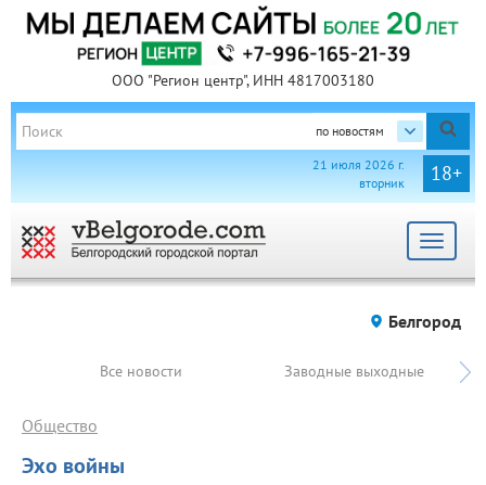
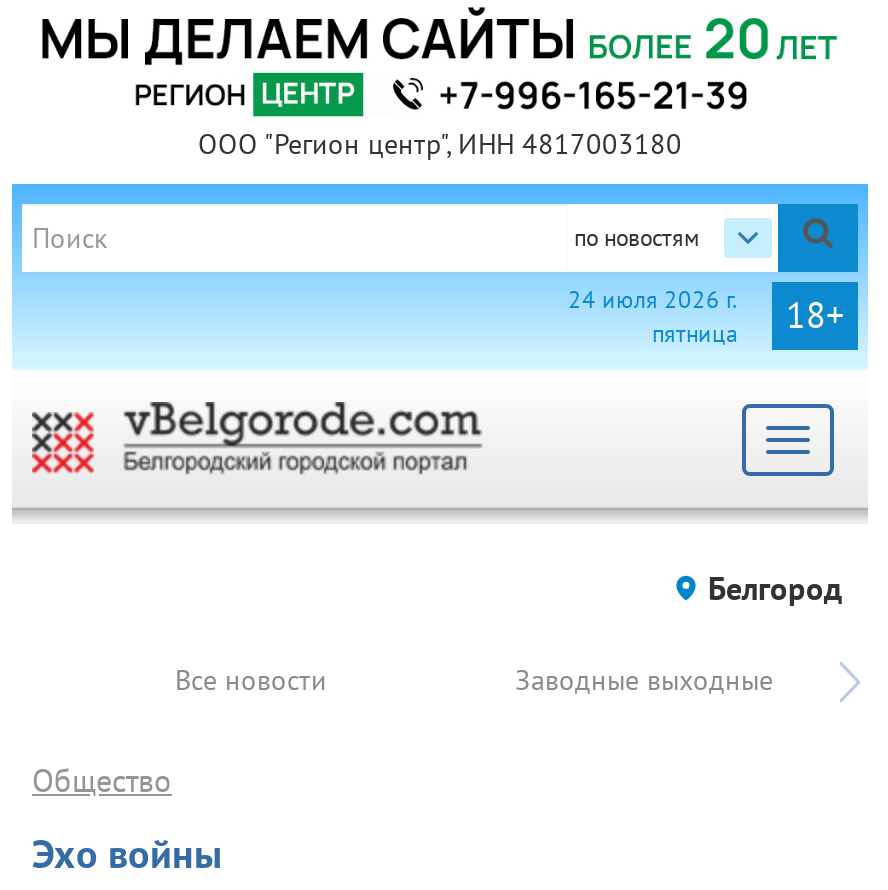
[312,156,405,191] 21 июля 2026 г. | вторник -> [568,284,738,348] 24 июля 2026 г. | пятница

